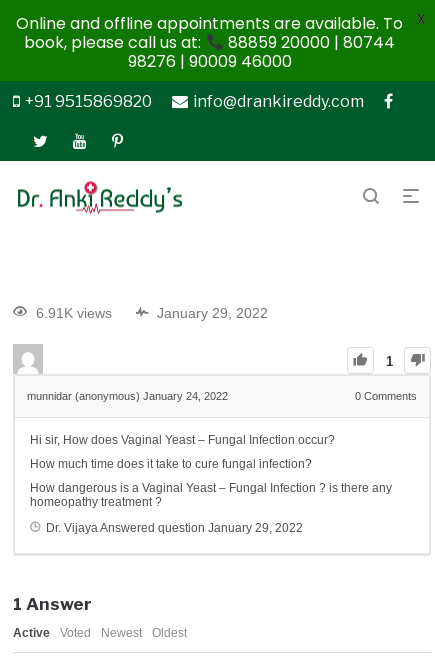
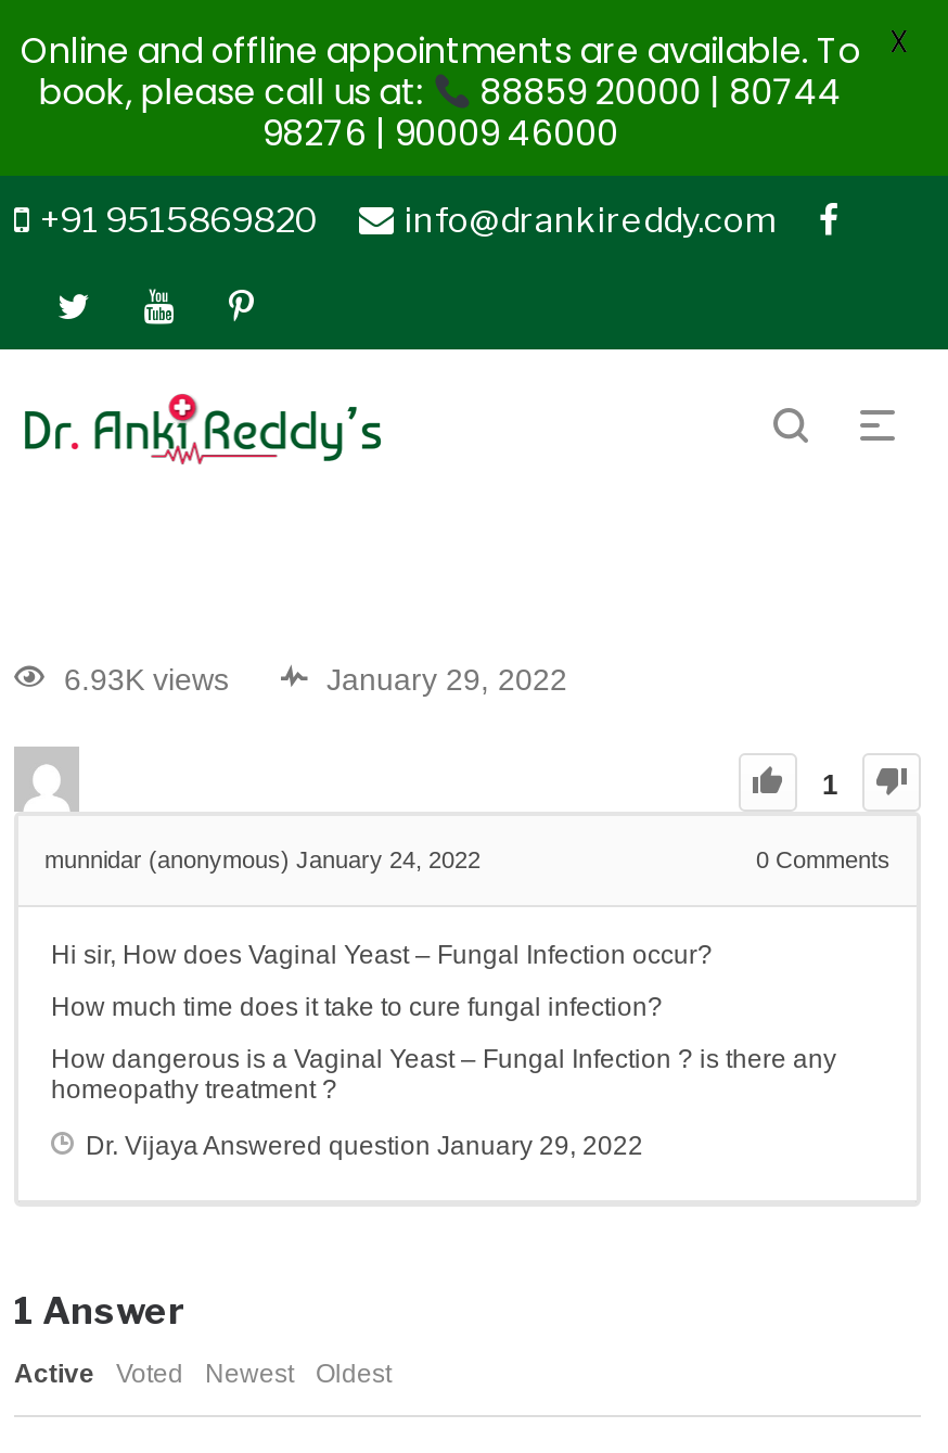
[36,305,112,321] 6.91K views -> [64,663,229,697] 6.93K views

